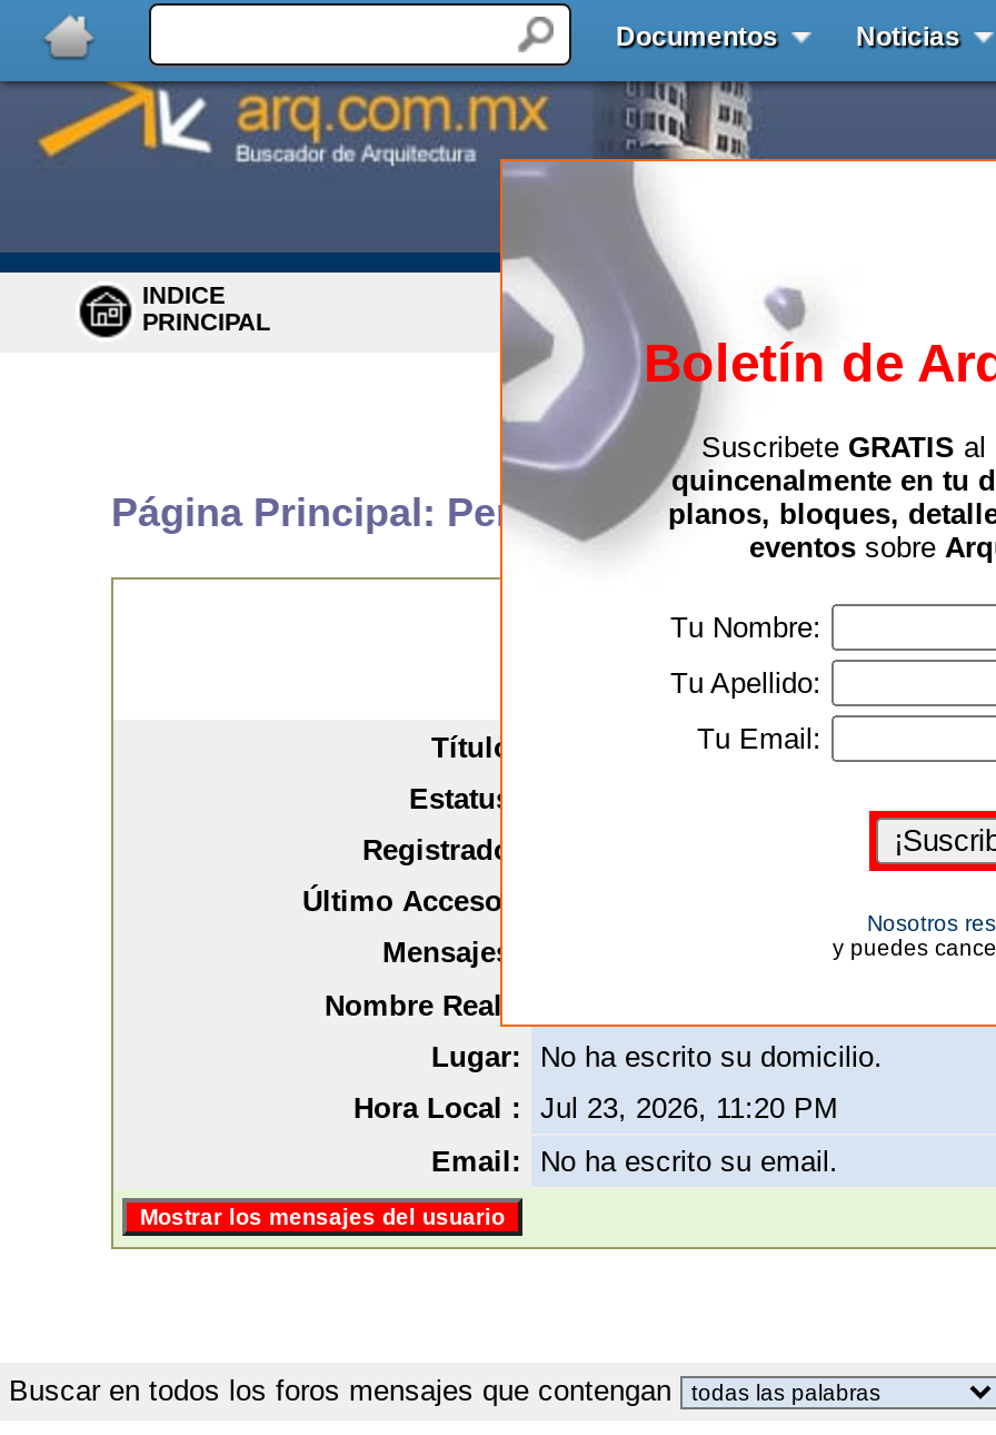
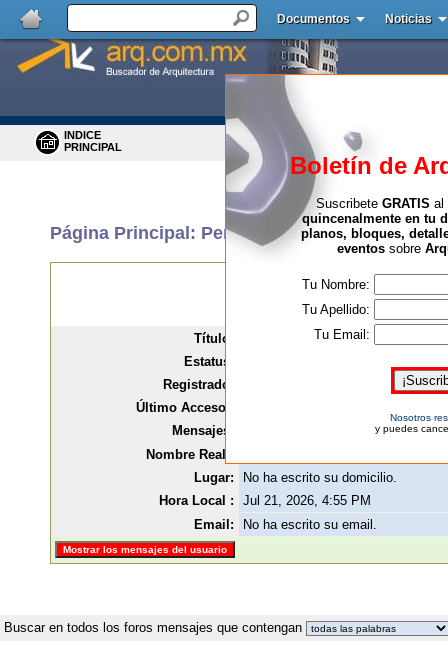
[353,1091,838,1125] Hora Local : Jul 23, 2026, 11:20 PM -> [159,493,371,508] Hora Local : Jul 21, 2026, 4:55 PM

